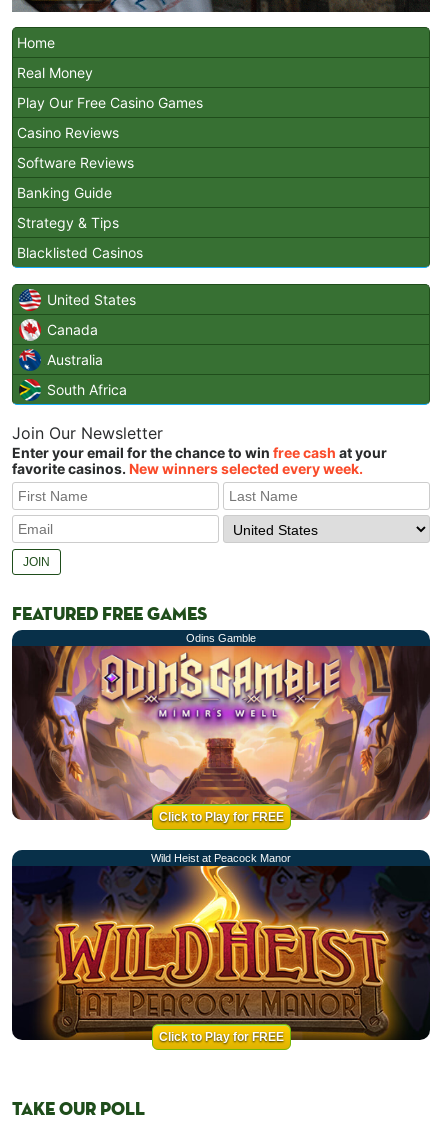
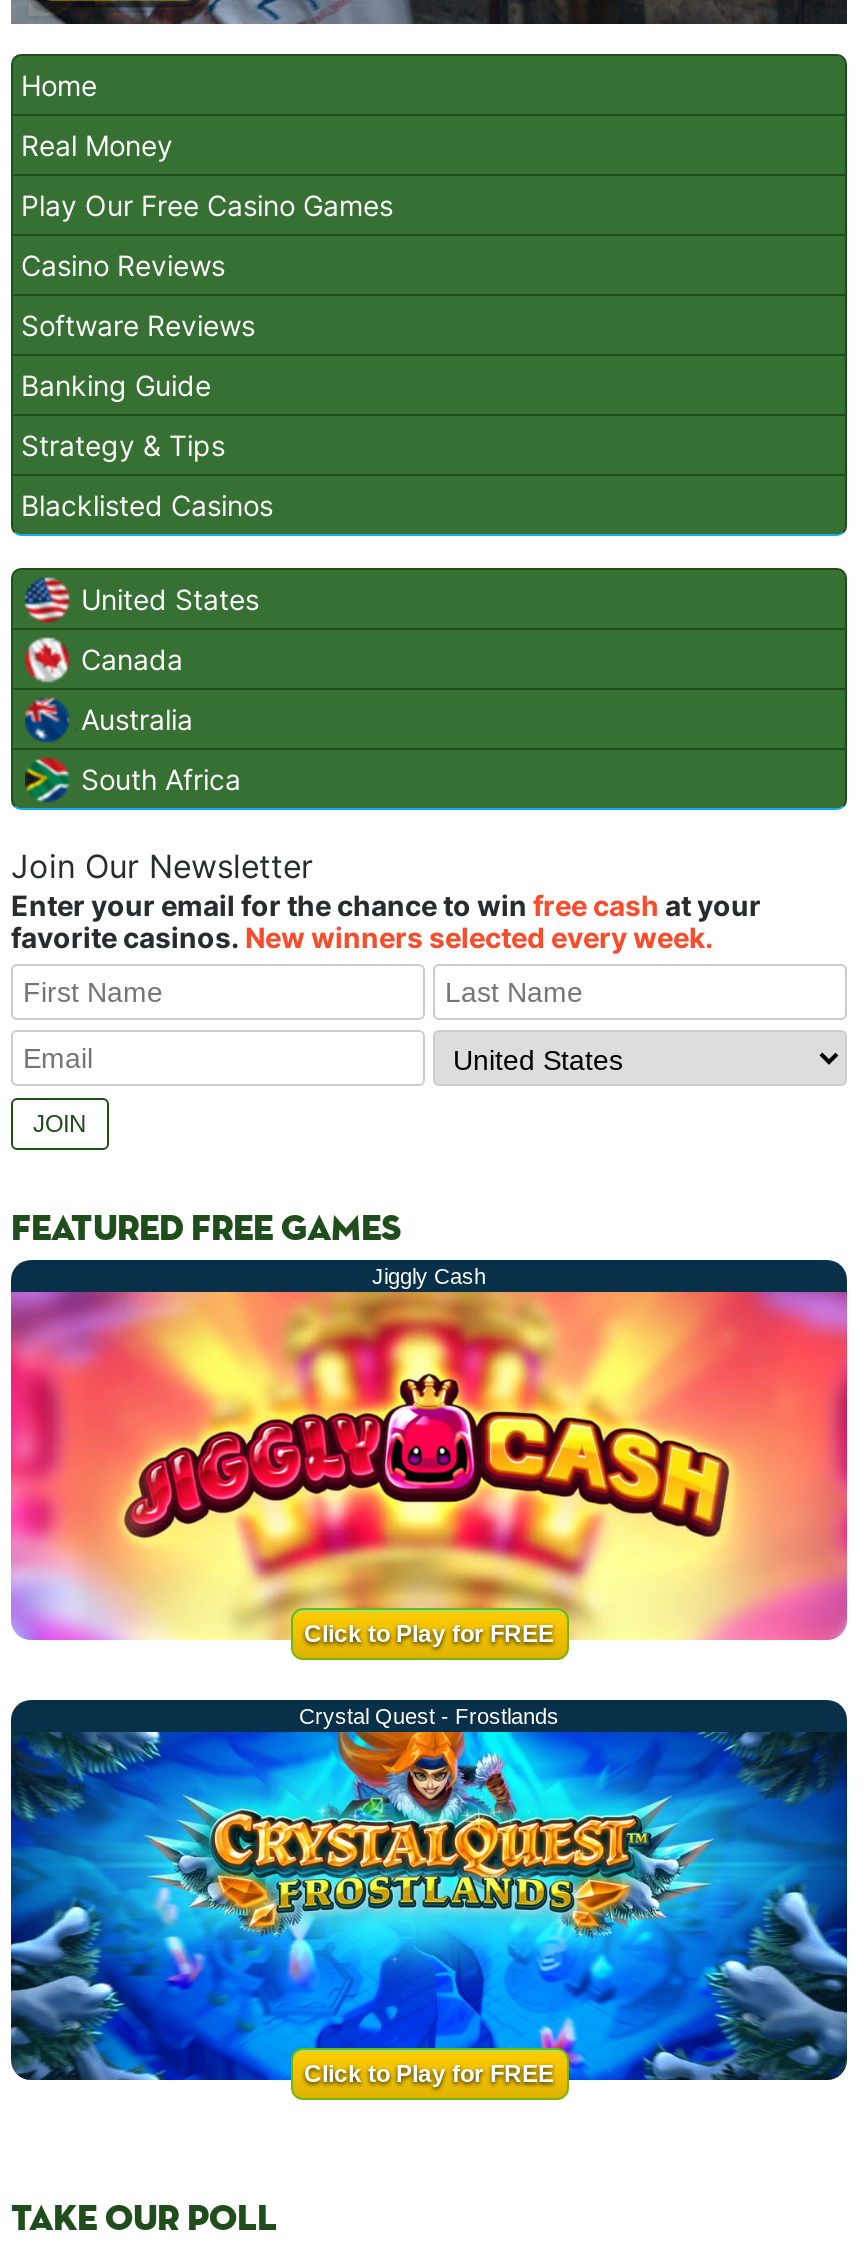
[186,632,256,644] Odins Gamble -> [372,1264,486,1288] Jiggly Cash
[11,645,431,864] [image] | Wild Heist at Peacock Manor -> [9,1290,849,1728] [image] | Crystal Quest - Frostlands
[11,865,431,1041] [image] -> [9,1730,849,2082] [image]

